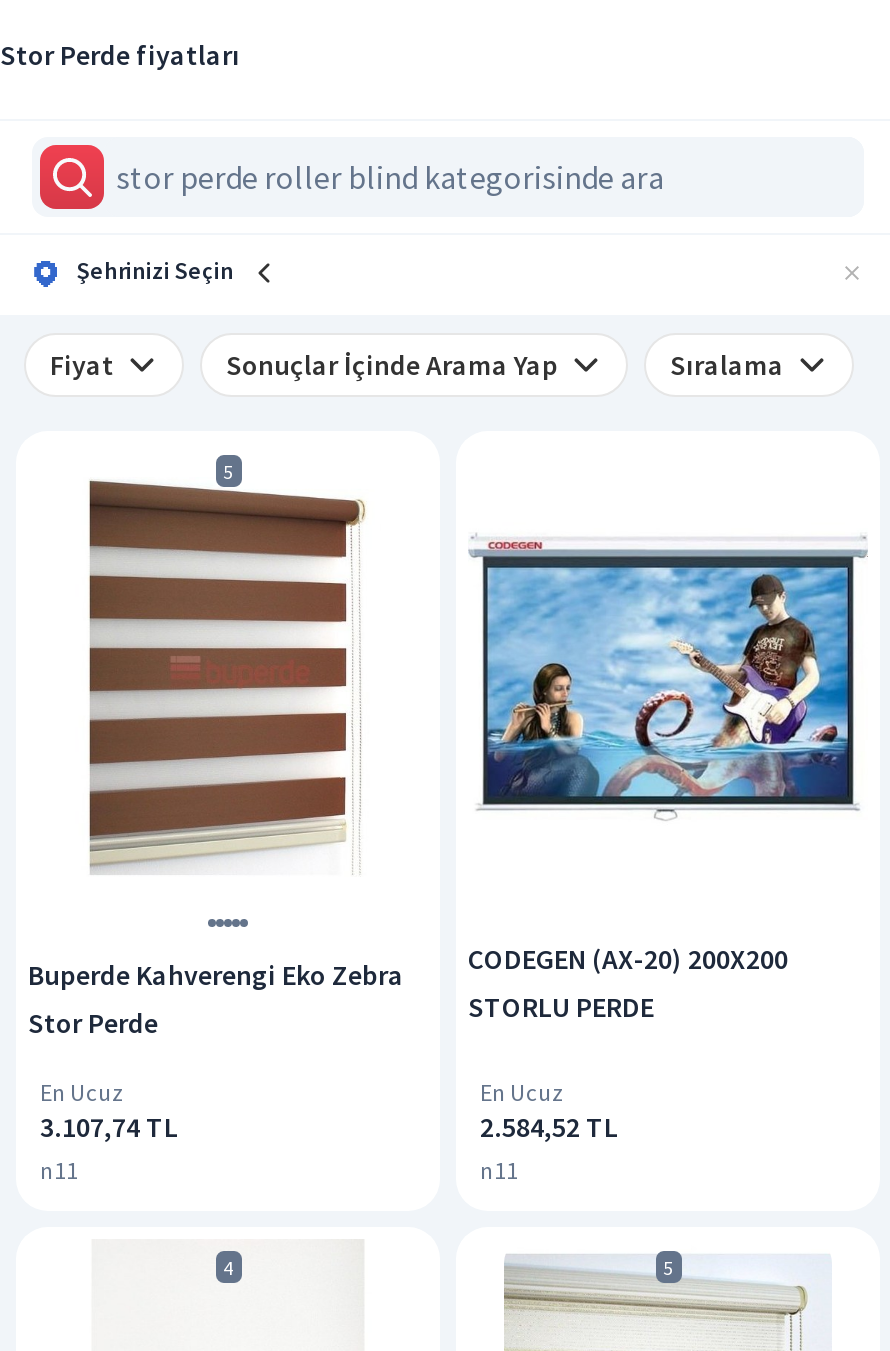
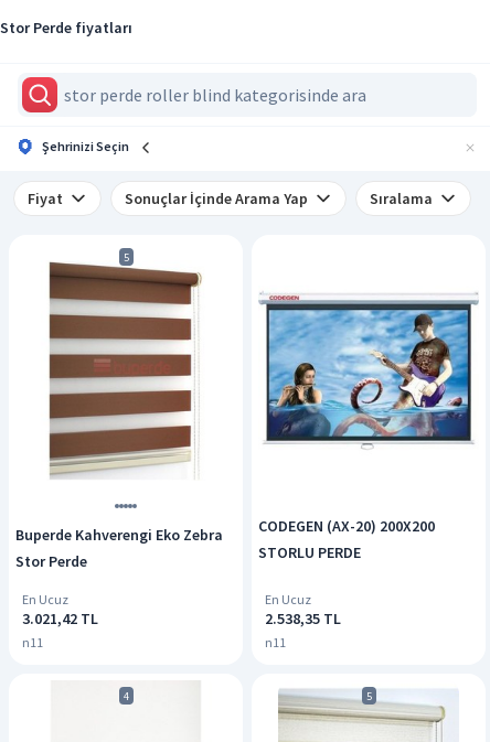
[40,1109,178,1145] 3.107,74 TL -> [22,609,98,628] 3.021,42 TL
[480,1109,618,1145] 2.584,52 TL -> [265,609,341,628] 2.538,35 TL

